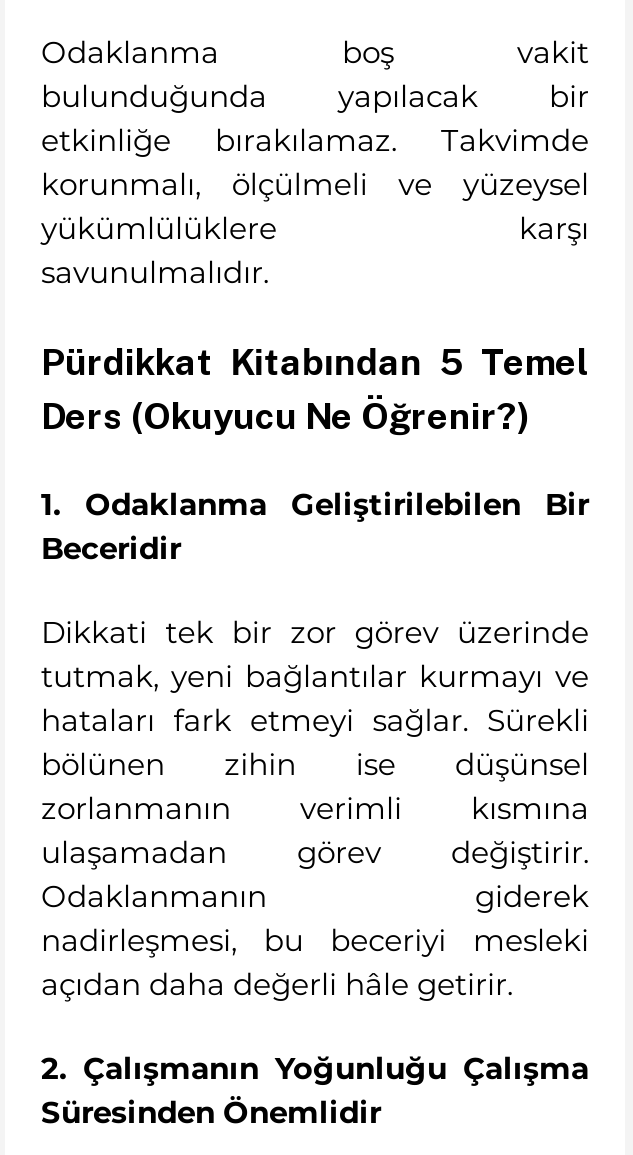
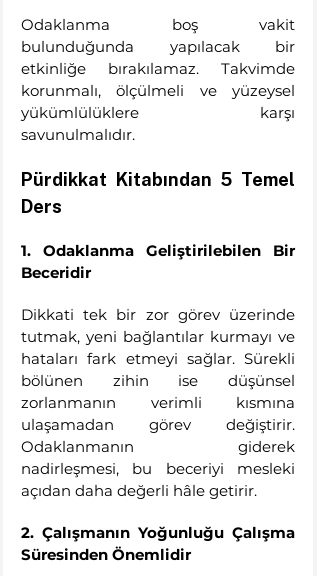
[41,395,529,437] Ders (Okuyucu Ne Öğrenir?) -> [21,196,62,217] Ders

